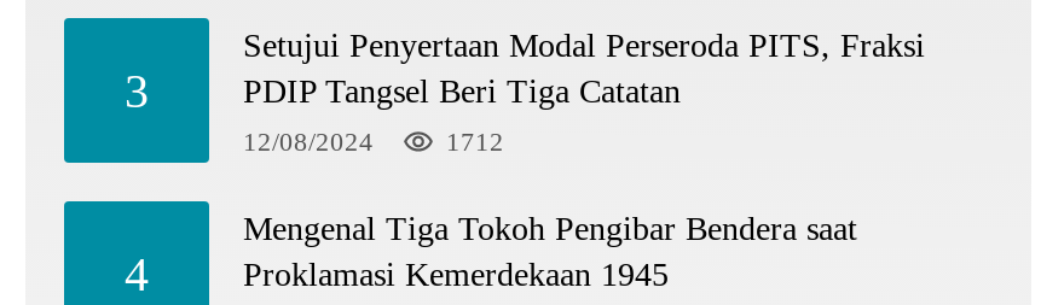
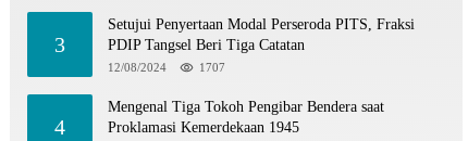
[446,126,504,155] 1712 -> [199,60,225,73] 1707

